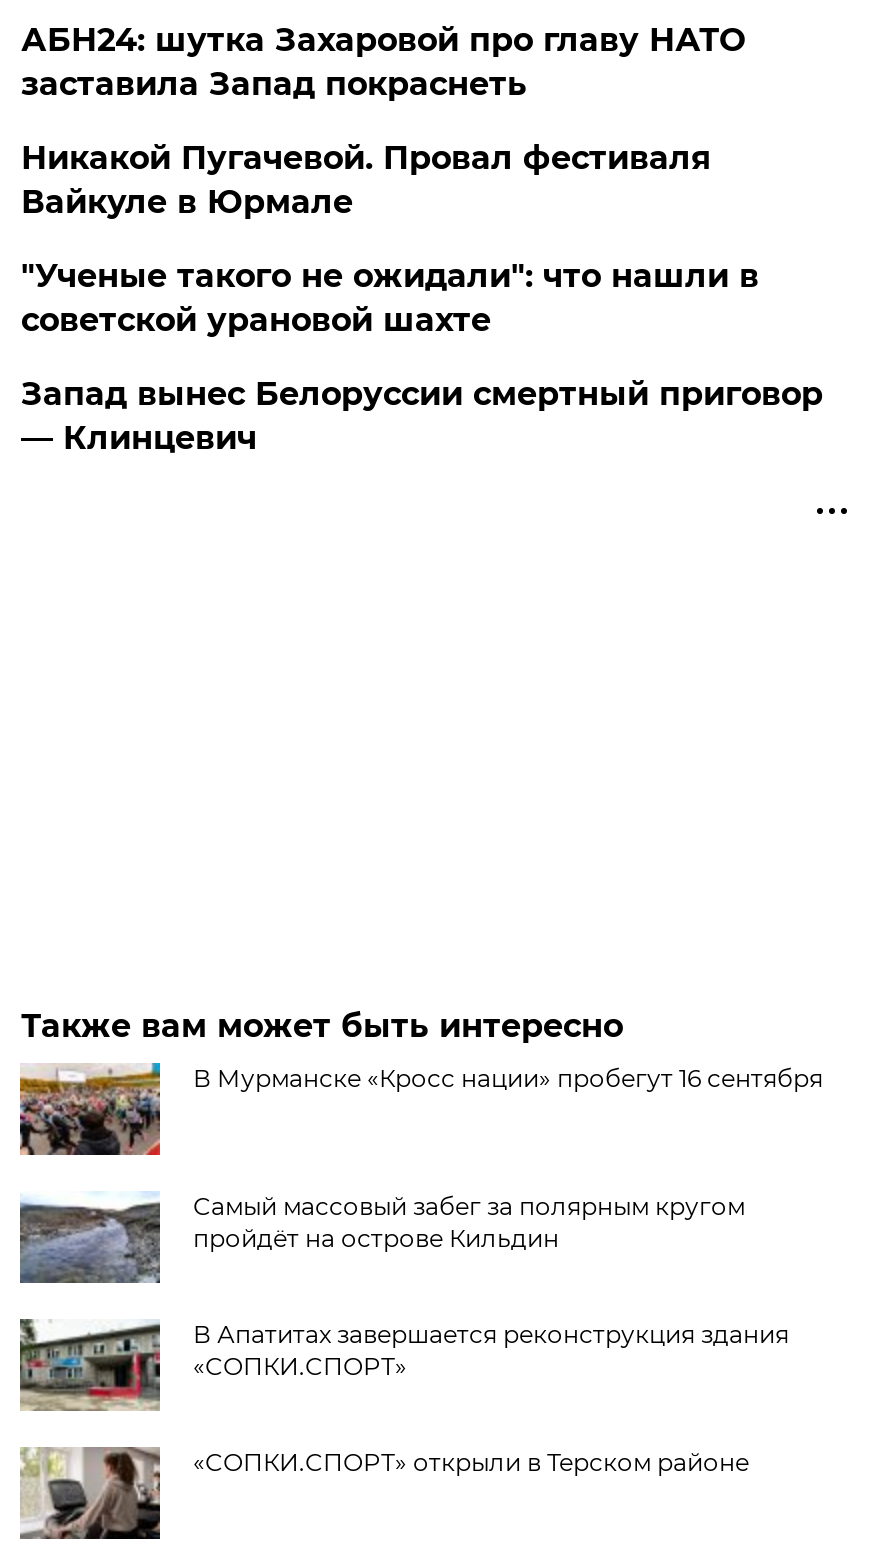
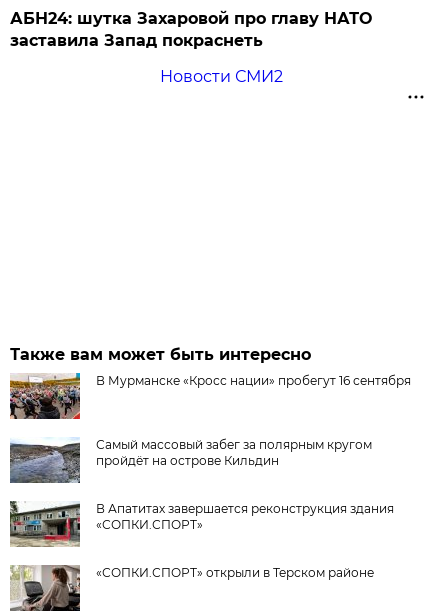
[21,139,823,457] Никакой Пугачевой. Провал фестиваля | Вайкуле в Юрмале | "Ученые такого не ожидали": что нашли в | советской урановой шахте | Запад вынес Белоруссии смертный приговор | — Клинцевич -> [160,67,283,86] Новости СМИ2

